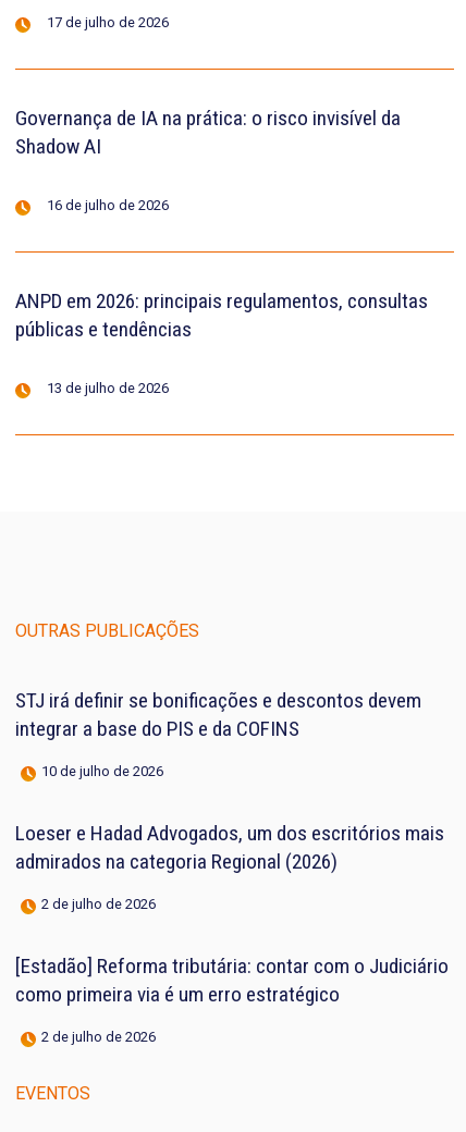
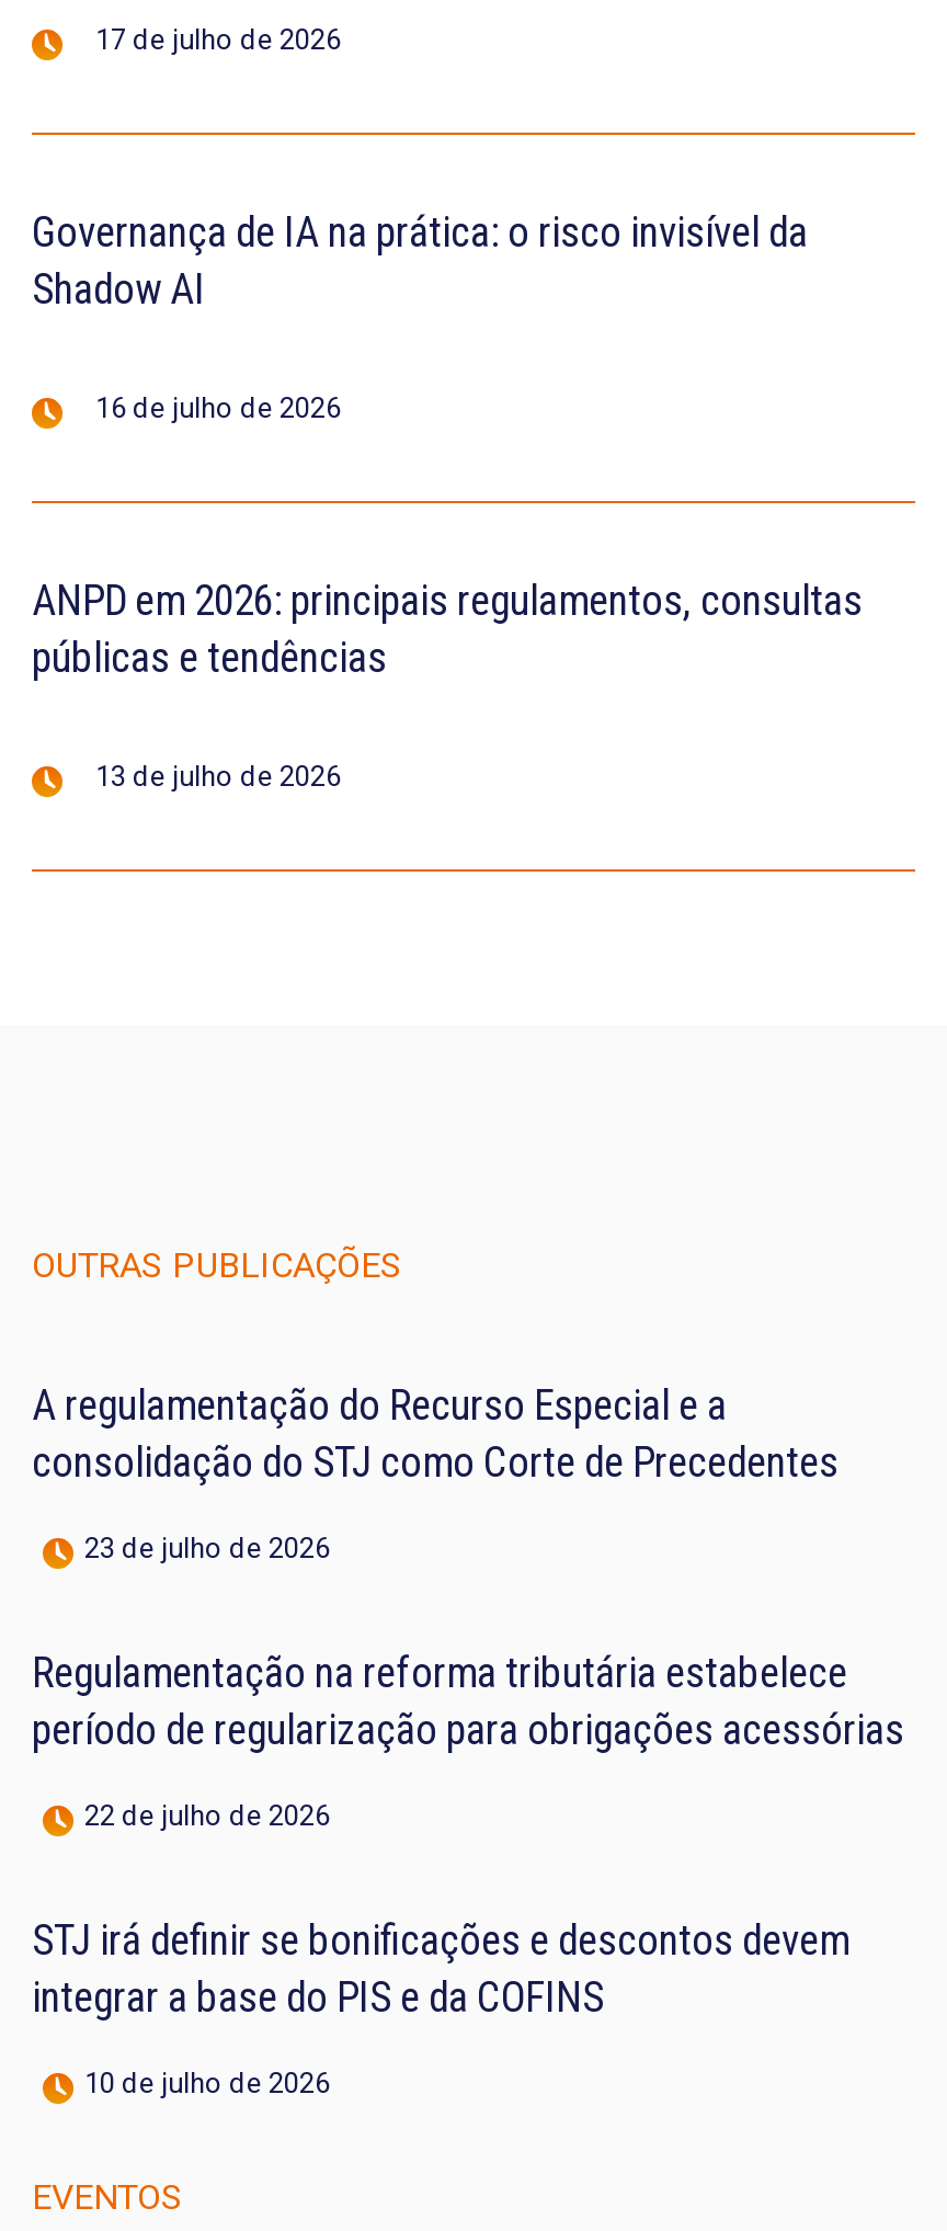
none -> [32,1380,904,1832] A regulamentação do Recurso Especial e a | consolidação do STJ como Corte de Precedentes | 23 de julho de 2026 | Regulamentação na reforma tributária estabelece | período de regularização para obrigações acessórias | 22 de julho de 2026
moved [15,688,421,779] -> [32,1915,849,2099]: STJ irá definir se bonificações e descontos devem | integrar a base do PIS e da COFINS | 10 de julho de 2026
[15,820,449,1045] Loeser e Hadad Advogados, um dos escritórios mais | admirados na categoria Regional (2026) | 2 de julho de 2026 | [Estadão] Reforma tributária: contar com o Judiciário | como primeira via é um erro estratégico | 2 de julho de 2026 -> none

